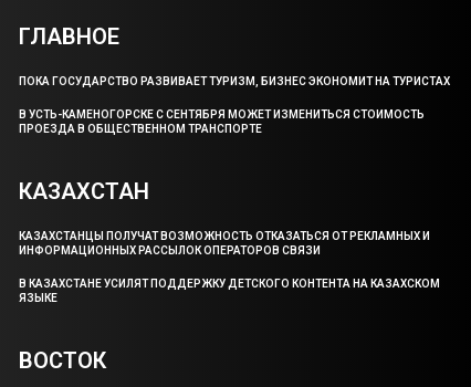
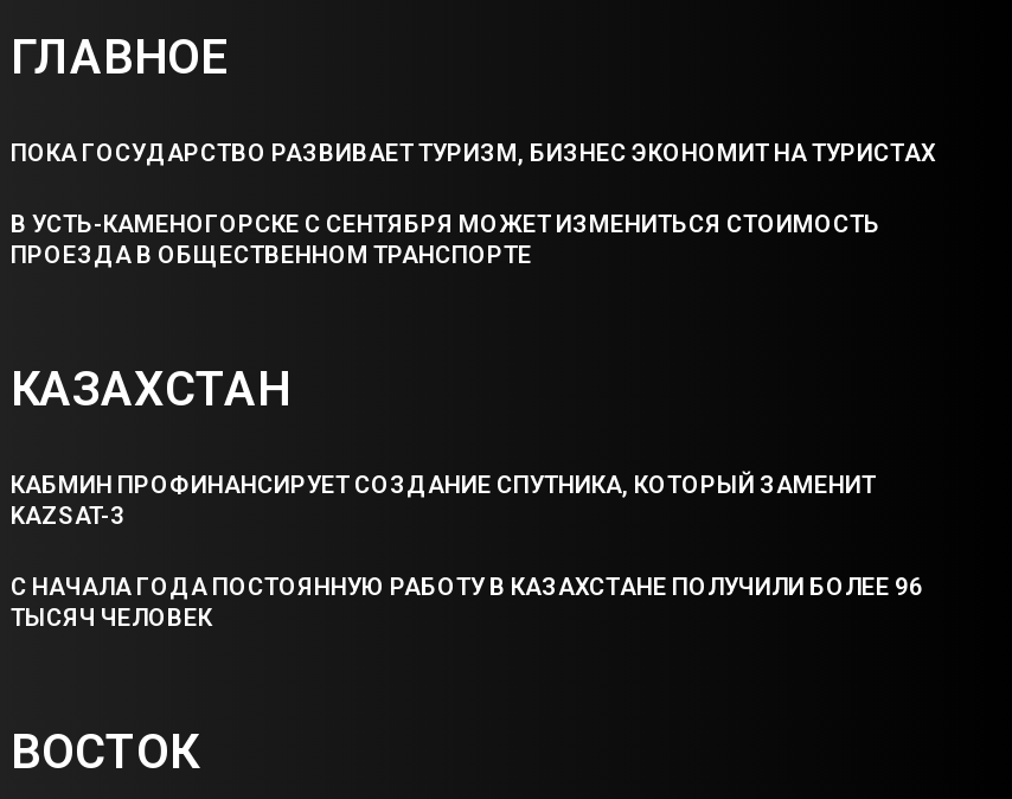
[19,230,430,257] КАЗАХСТАНЦЫ ПОЛУЧАТ ВОЗМОЖНОСТЬ ОТКАЗАТЬСЯ ОТ РЕКЛАМНЫХ И | ИНФОРМАЦИОННЫХ РАССЫЛОК ОПЕРАТОРОВ СВЯЗИ -> [11,472,876,529] КАБМИН ПРОФИНАНСИРУЕТ СОЗДАНИЕ СПУТНИКА, КОТОРЫЙ ЗАМЕНИТ | KAZSAT-3
[19,278,440,304] В КАЗАХСТАНЕ УСИЛЯТ ПОДДЕРЖКУ ДЕТСКОГО КОНТЕНТА НА КАЗАХСКОМ | ЯЗЫКЕ -> [11,574,923,631] С НАЧАЛА ГОДА ПОСТОЯННУЮ РАБОТУ В КАЗАХСТАНЕ ПОЛУЧИЛИ БОЛЕЕ 96 | ТЫСЯЧ ЧЕЛОВЕК

